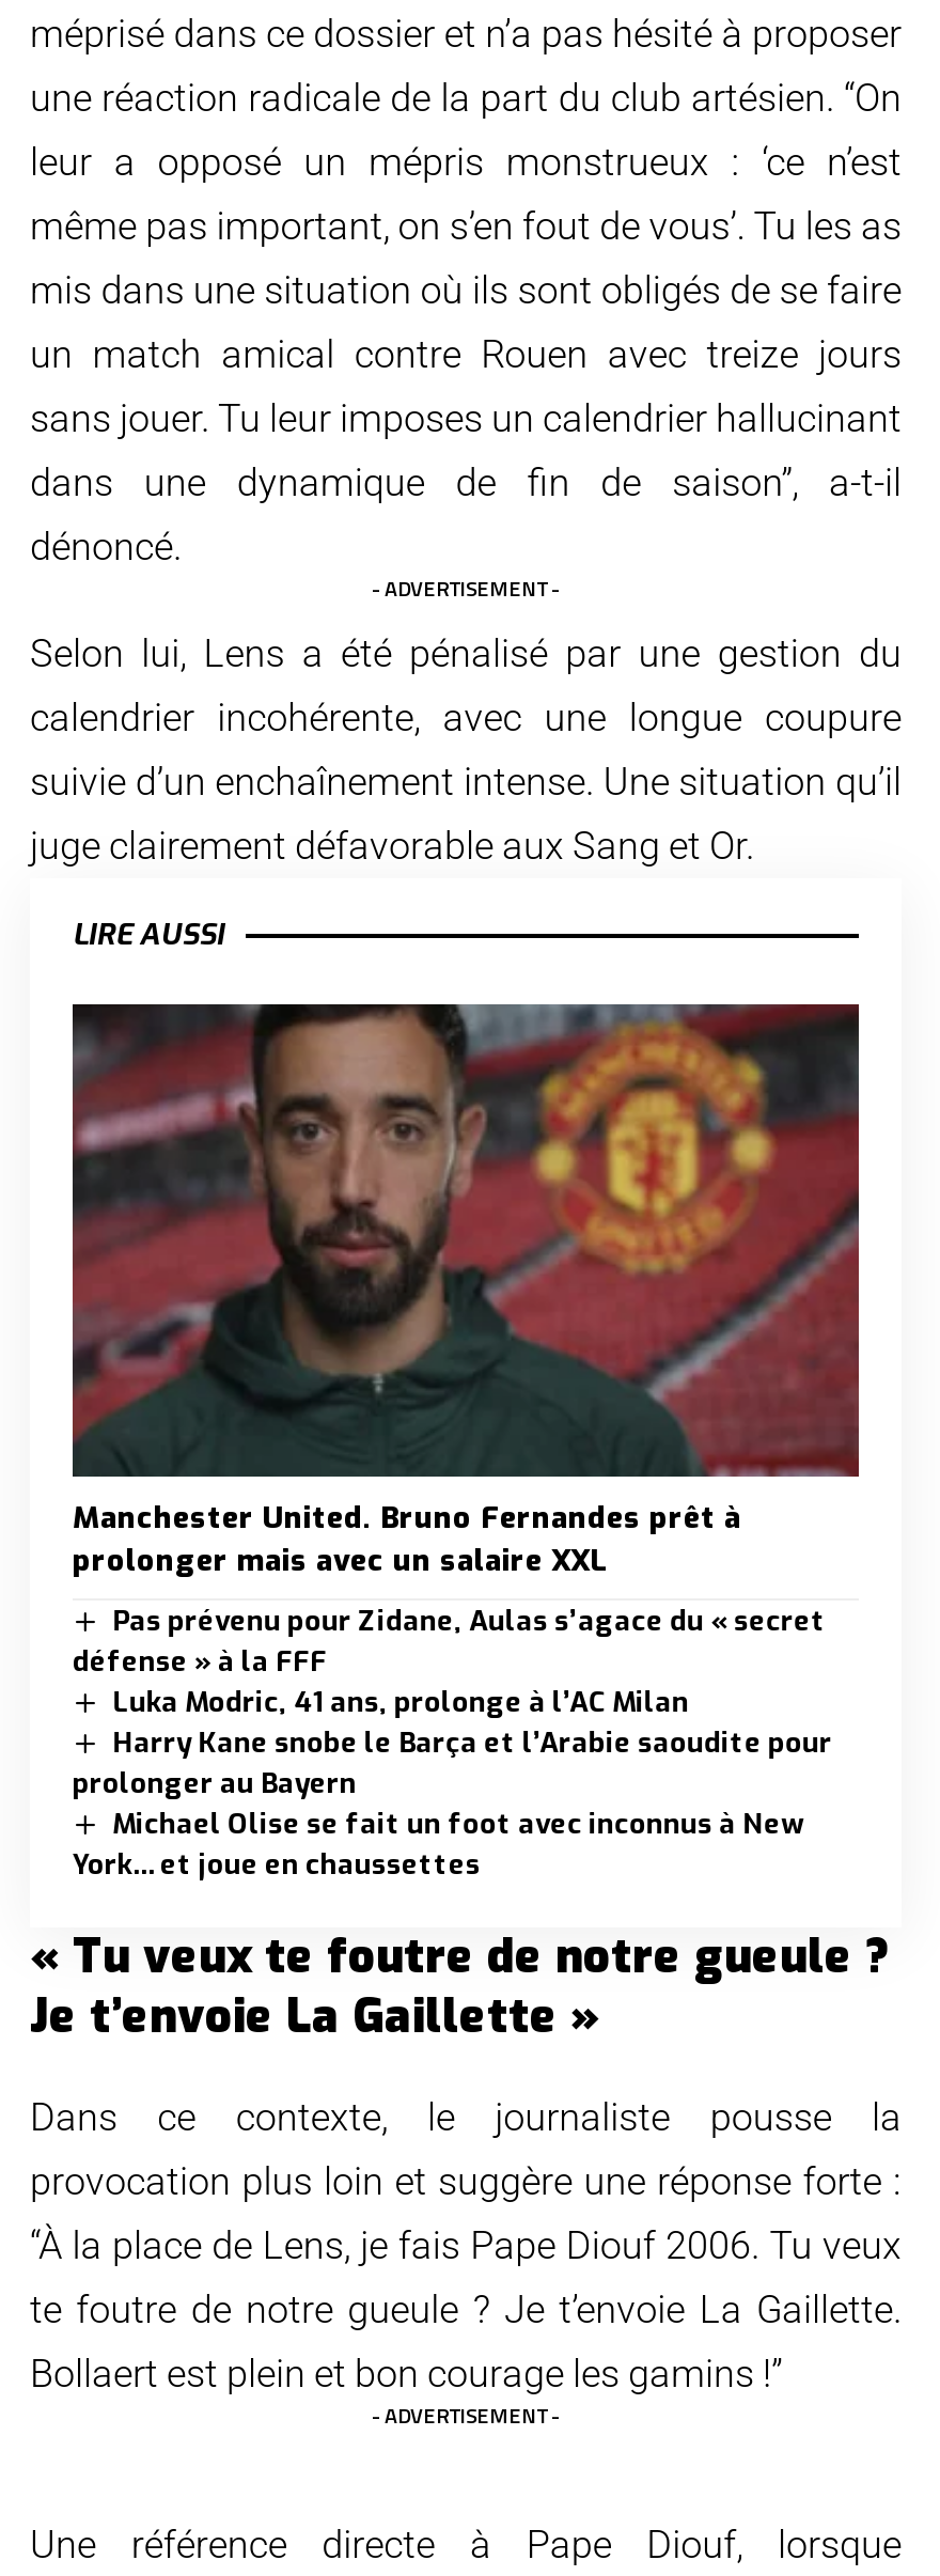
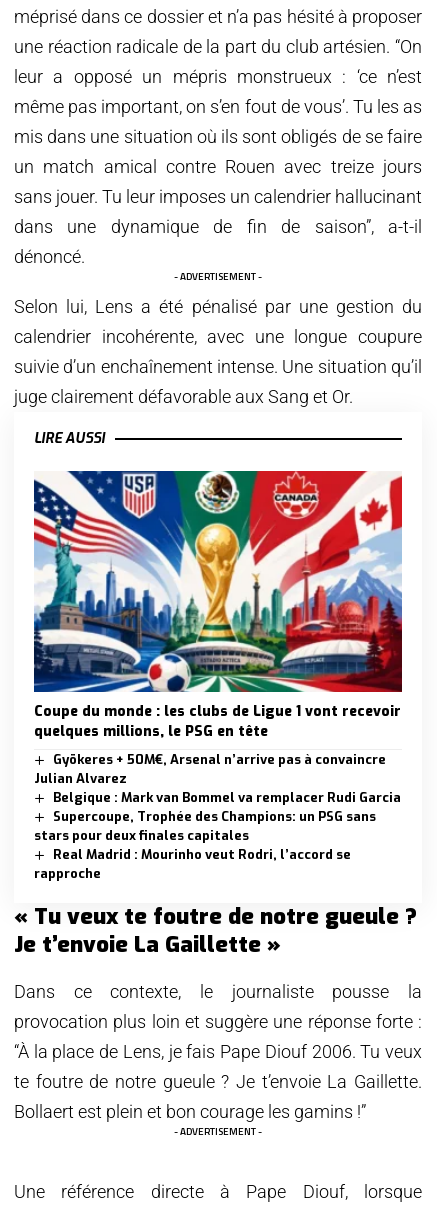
[70,1002,861,1580] [image] | Manchester United. Bruno Fernandes prêt à | prolonger mais avec un salaire XXL -> [33,470,403,741] [image] | Coupe du monde : les clubs de Ligue 1 vont recevoir | quelques millions, le PSG en tête
[73,1602,832,1882] Pas prévenu pour Zidane, Aulas s’agace du « secret | défense » à la FFF | Luka Modric, 41 ans, prolonge à l’AC Milan | Harry Kane snobe le Barça et l’Arabie saoudite pour | prolonger au Bayern | Michael Olise se fait un foot avec inconnus à New | York… et joue en chaussettes -> [34,751,401,882] Gyökeres + 50M€, Arsenal n’arrive pas à convaincre | Julian Alvarez | Belgique : Mark van Bommel va remplacer Rudi Garcia | Supercoupe, Trophée des Champions: un PSG sans | stars pour deux finales capitales | Real Madrid : Mourinho veut Rodri, l’accord se | rapproche

